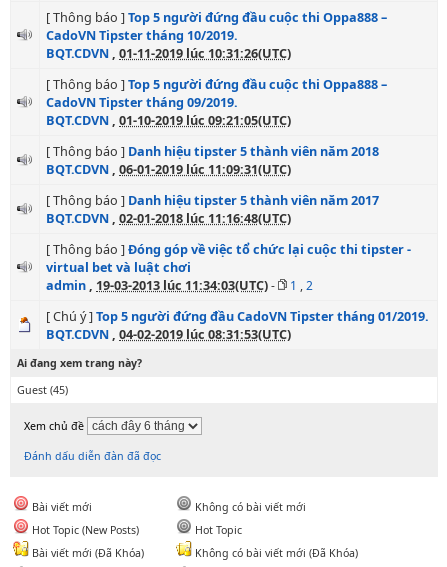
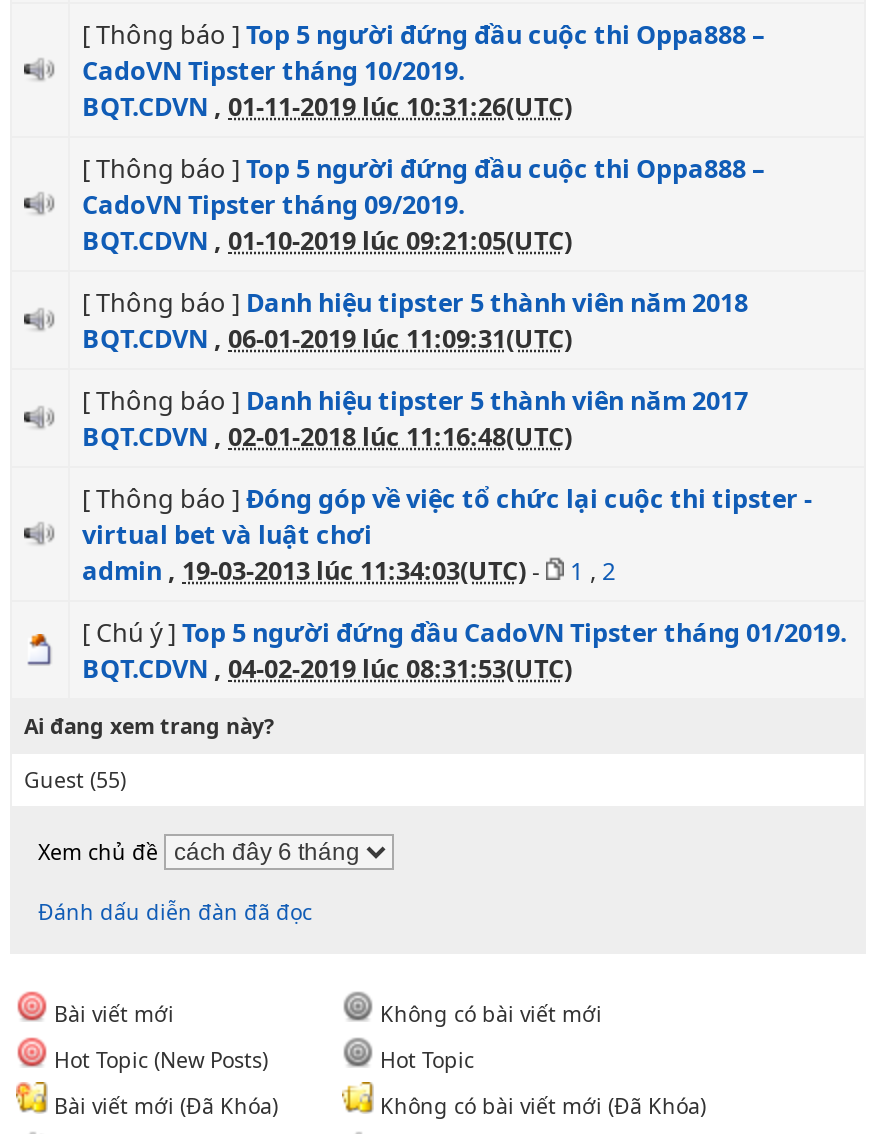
[17,383,68,397] Guest (45) -> [24,766,126,794] Guest (55)

